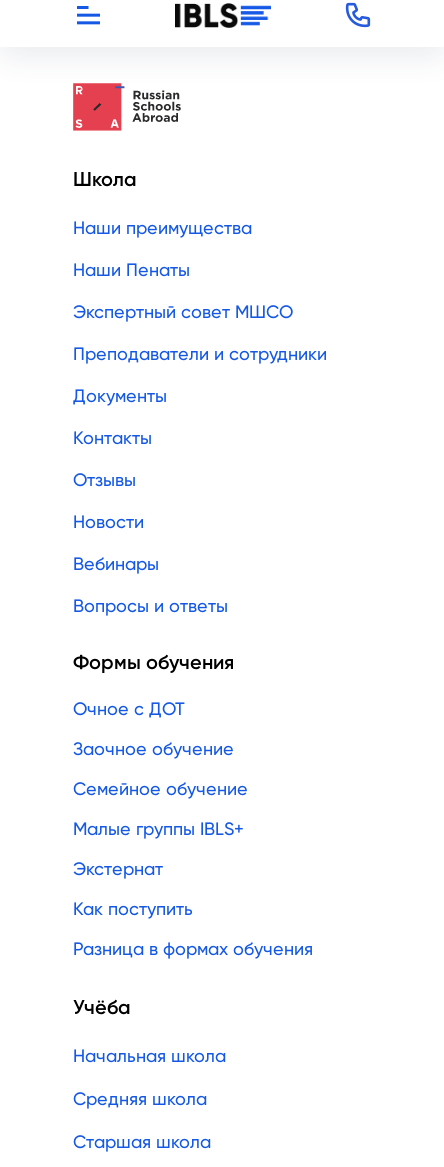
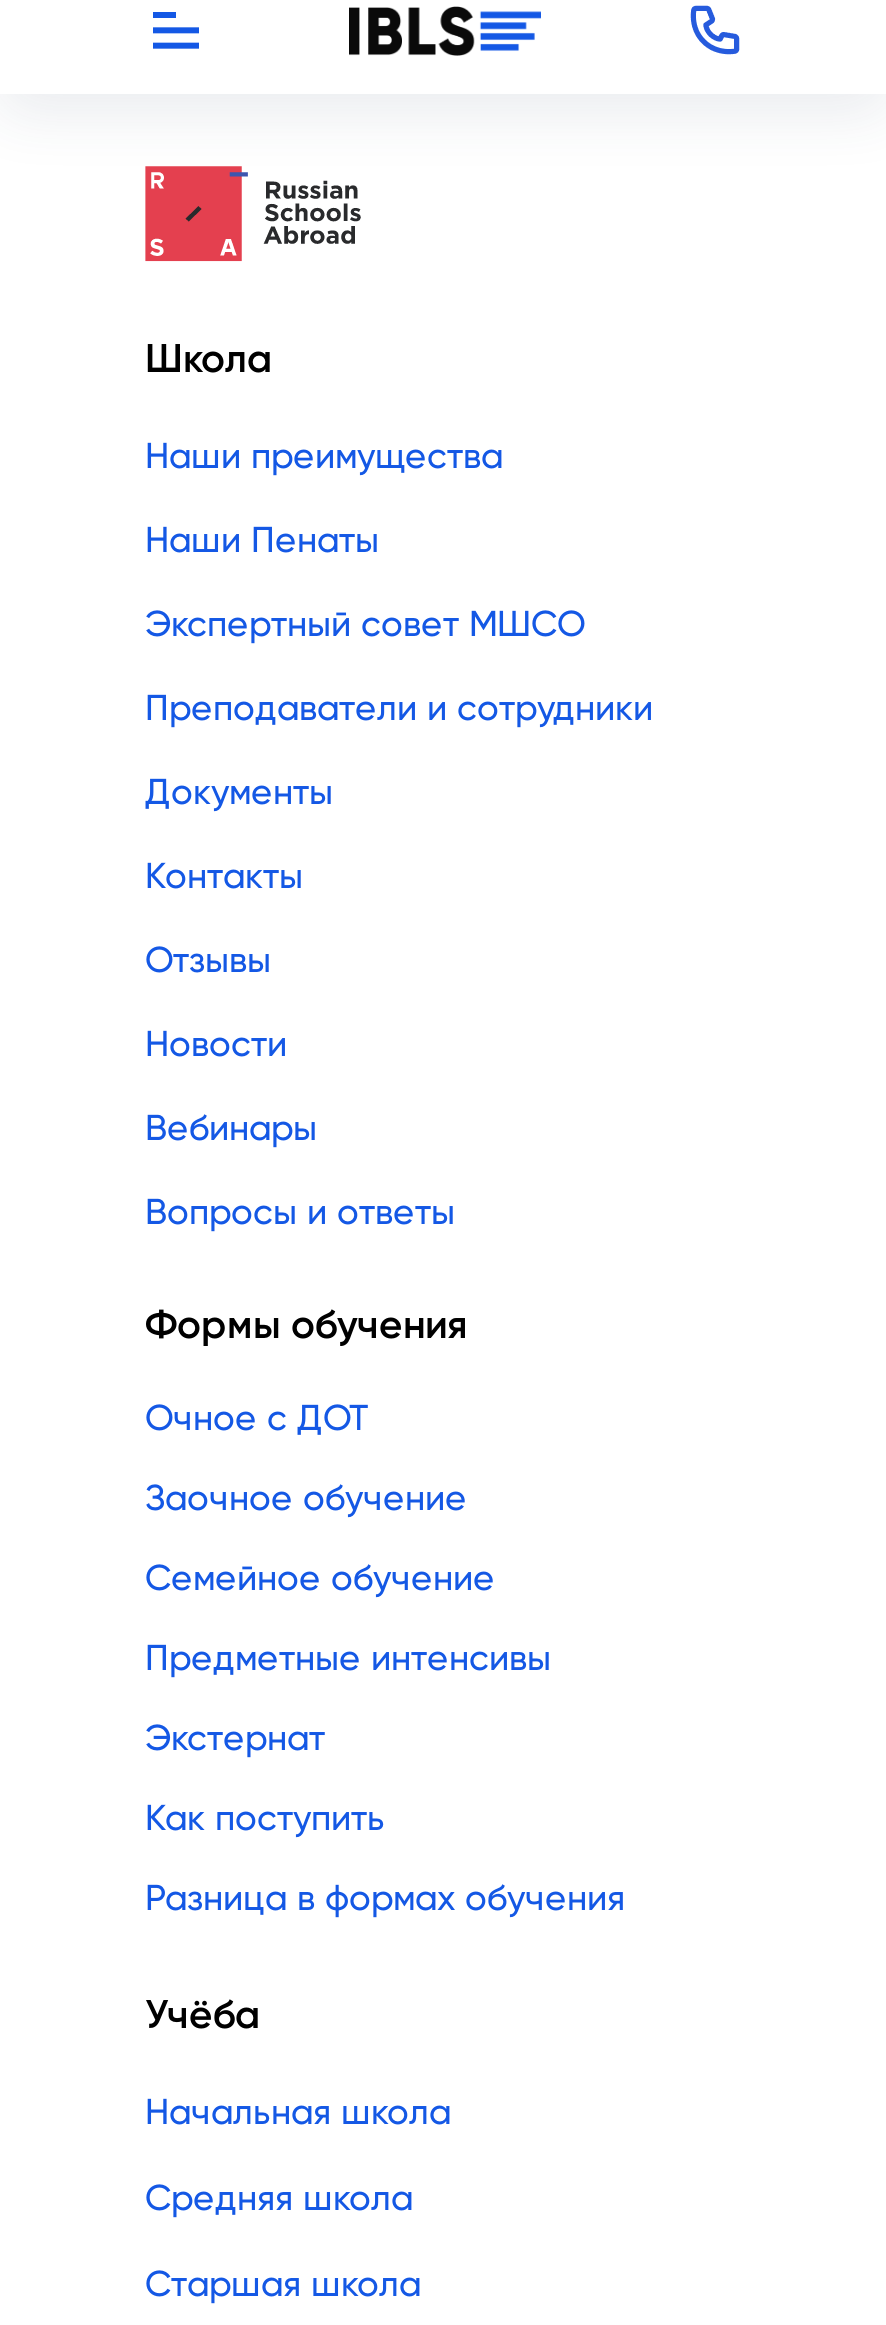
[73,818,244,839] Малые группы IBLS+ -> [145,1636,551,1678] Предметные интенсивы

